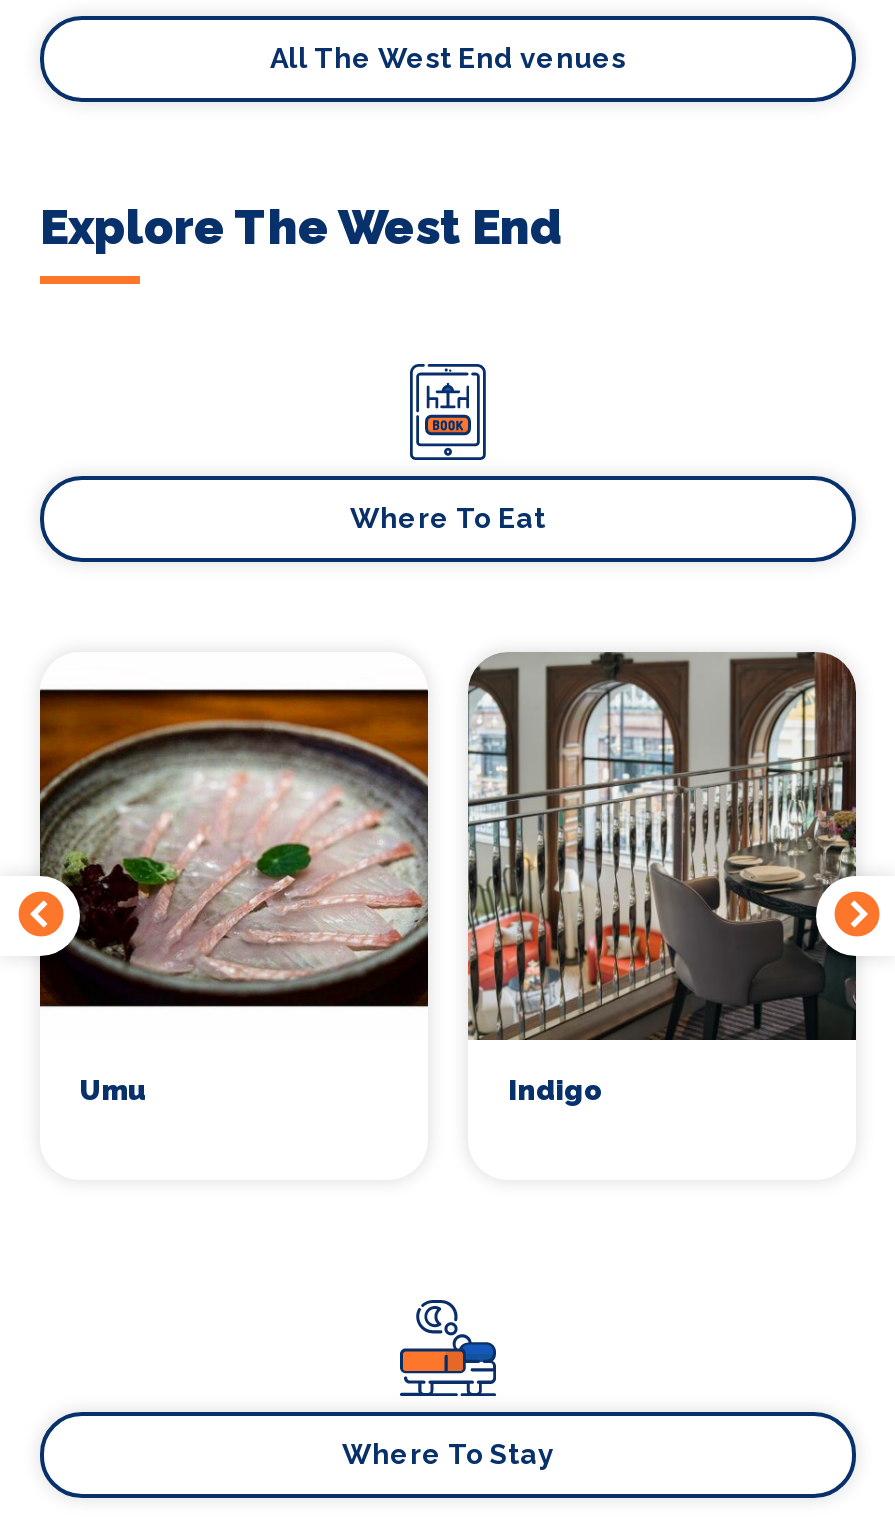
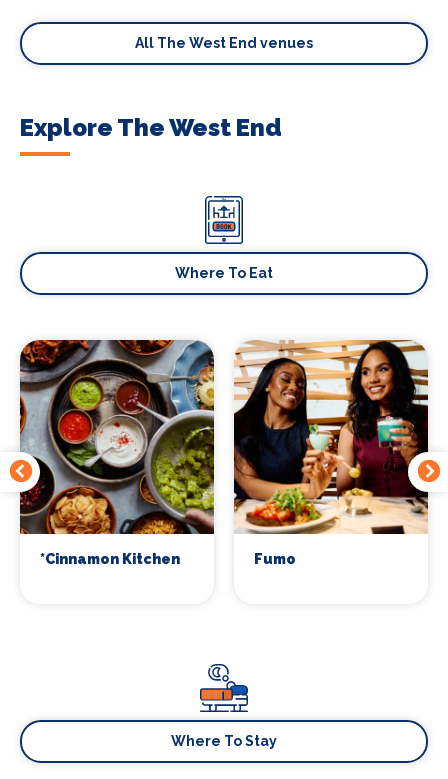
[38,652,604,1106] [image] | Umu | Indigo -> [19,339,296,567] [image] | *Cinnamon Kitchen | Fumo
[466,650,858,1042] [image] -> [233,339,429,535] [image]

